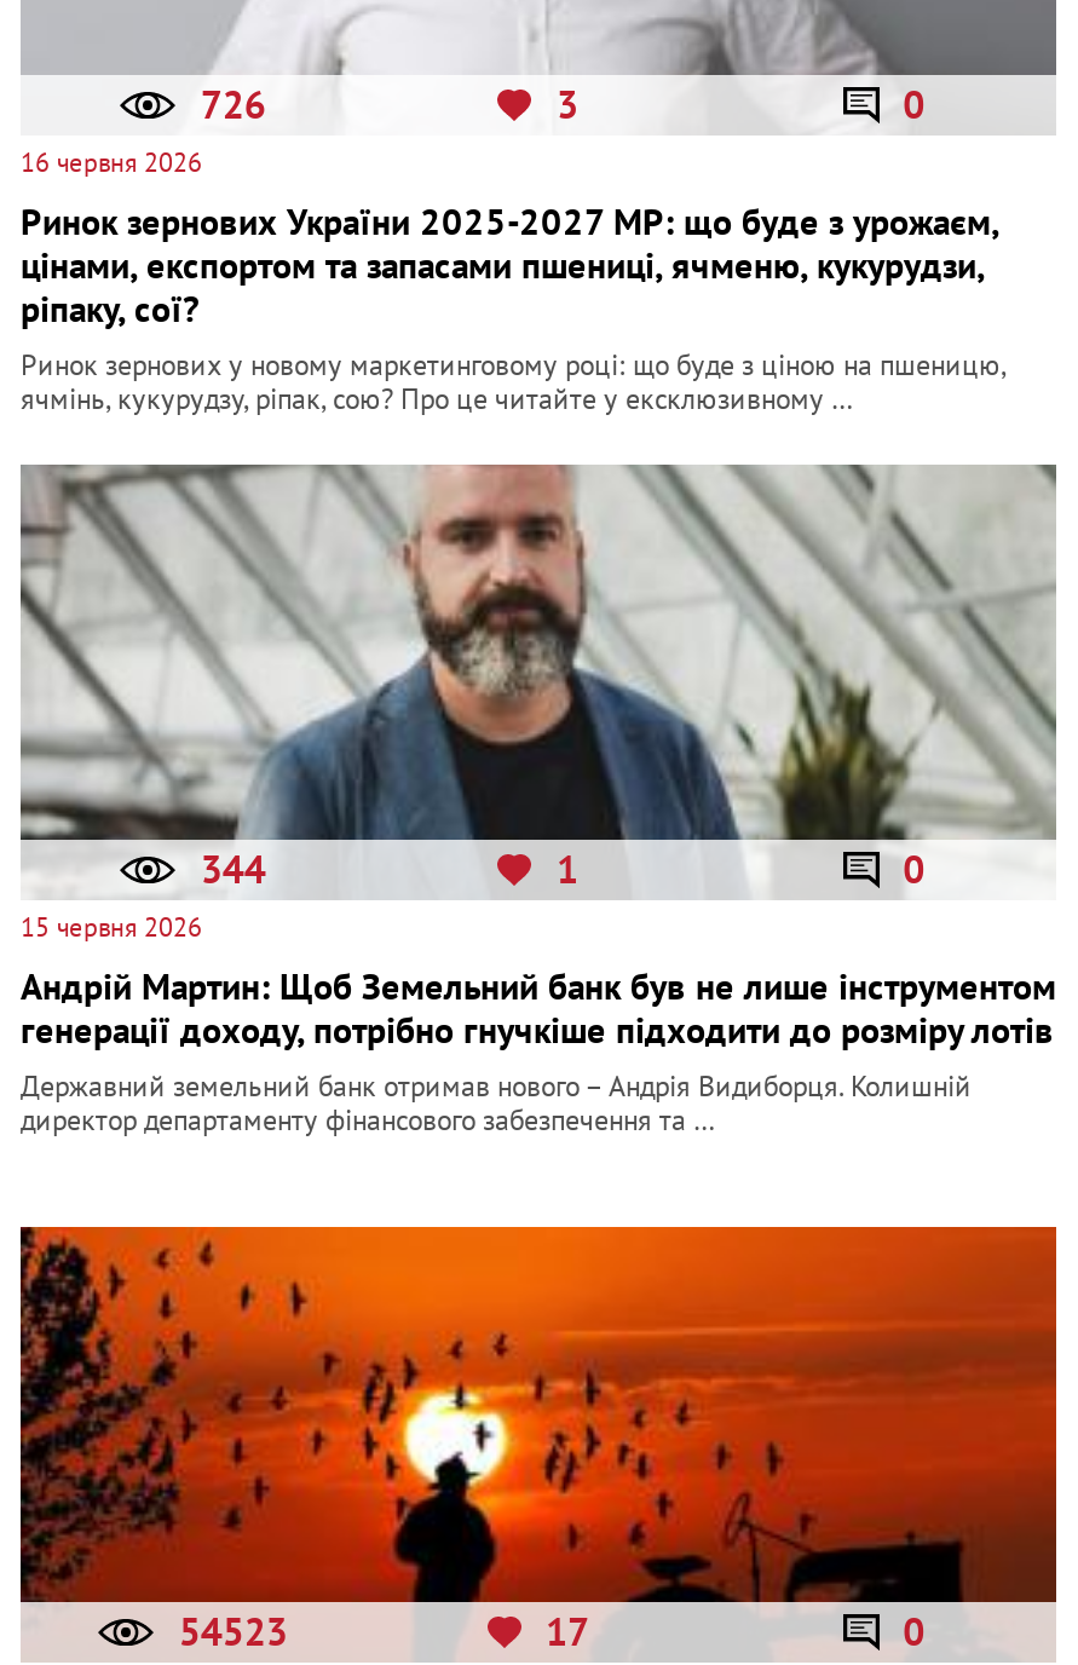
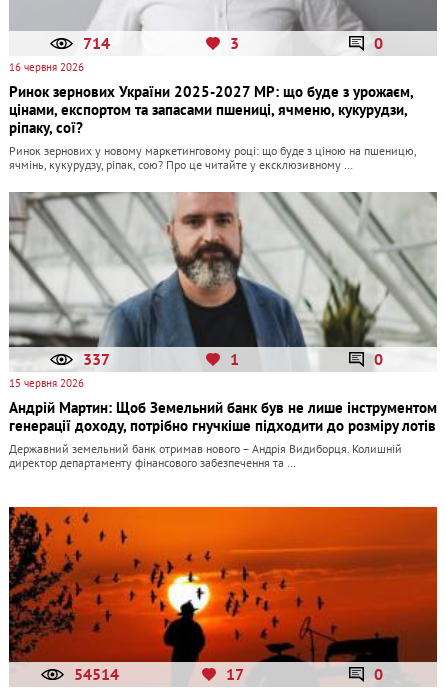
[200,79,266,127] 726 -> [83,33,110,53] 714
[200,844,266,892] 344 -> [83,349,110,369] 337
[179,1606,287,1654] 54523 -> [74,664,119,684] 54514

